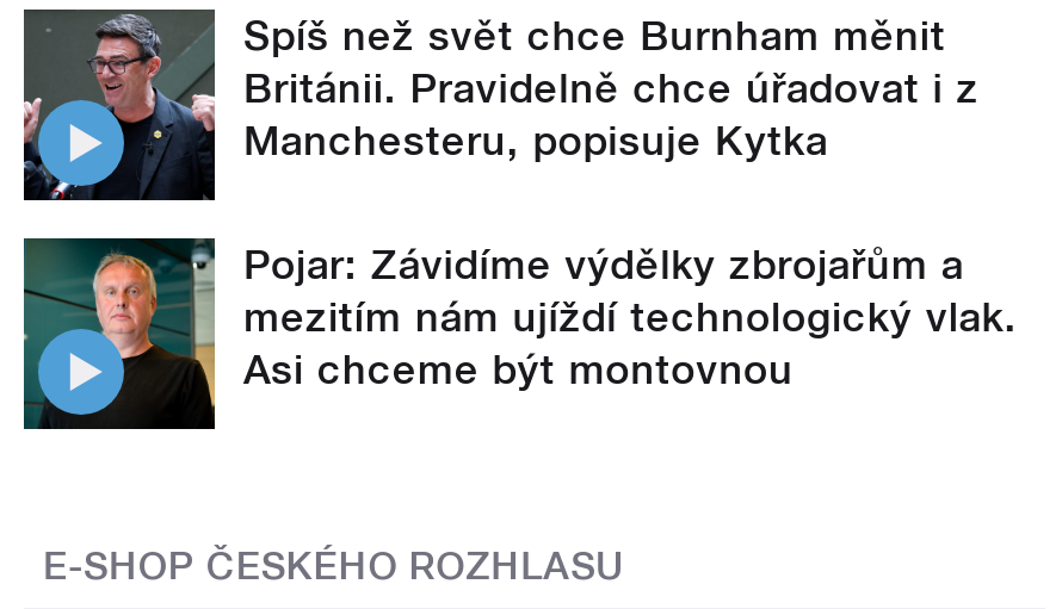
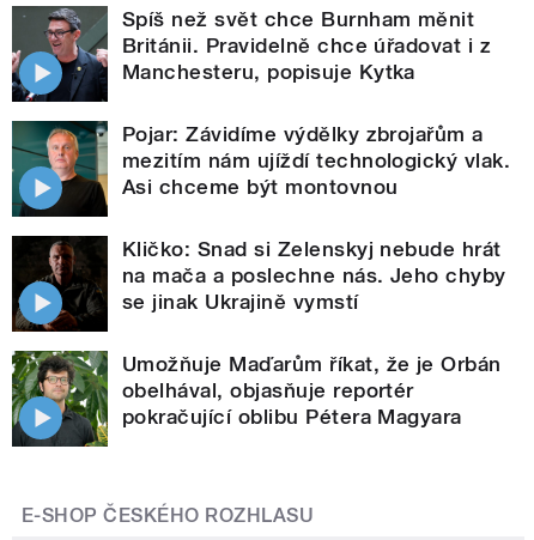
none -> [11,236,506,428] [image] | Kličko: Snad si Zelenskyj nebude hrát | na mača a poslechne nás. Jeho chyby | se jinak Ukrajině vymstí | Umožňuje Maďarům říkat, že je Orbán | obelhával, objasňuje reportér | pokračující oblibu Pétera Magyara
none -> [12,350,109,448] [image]

